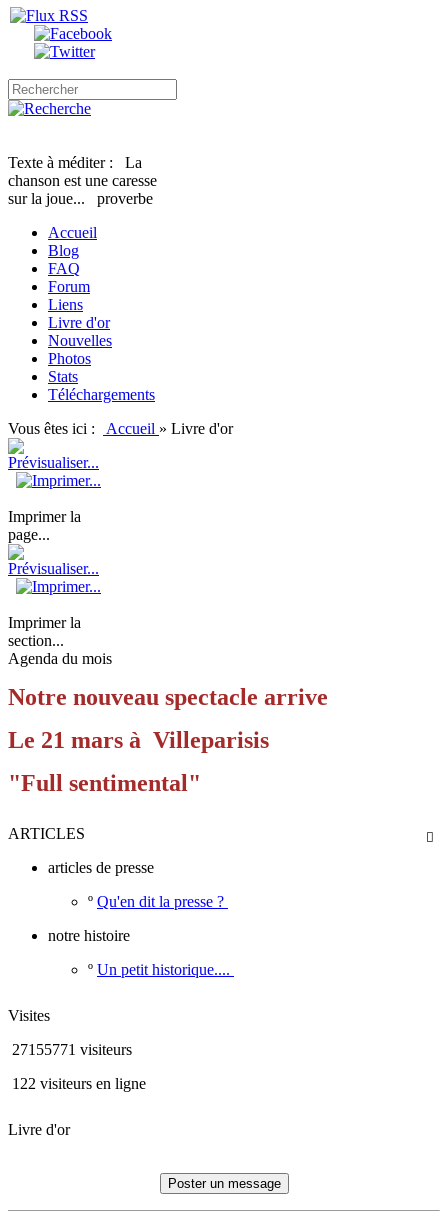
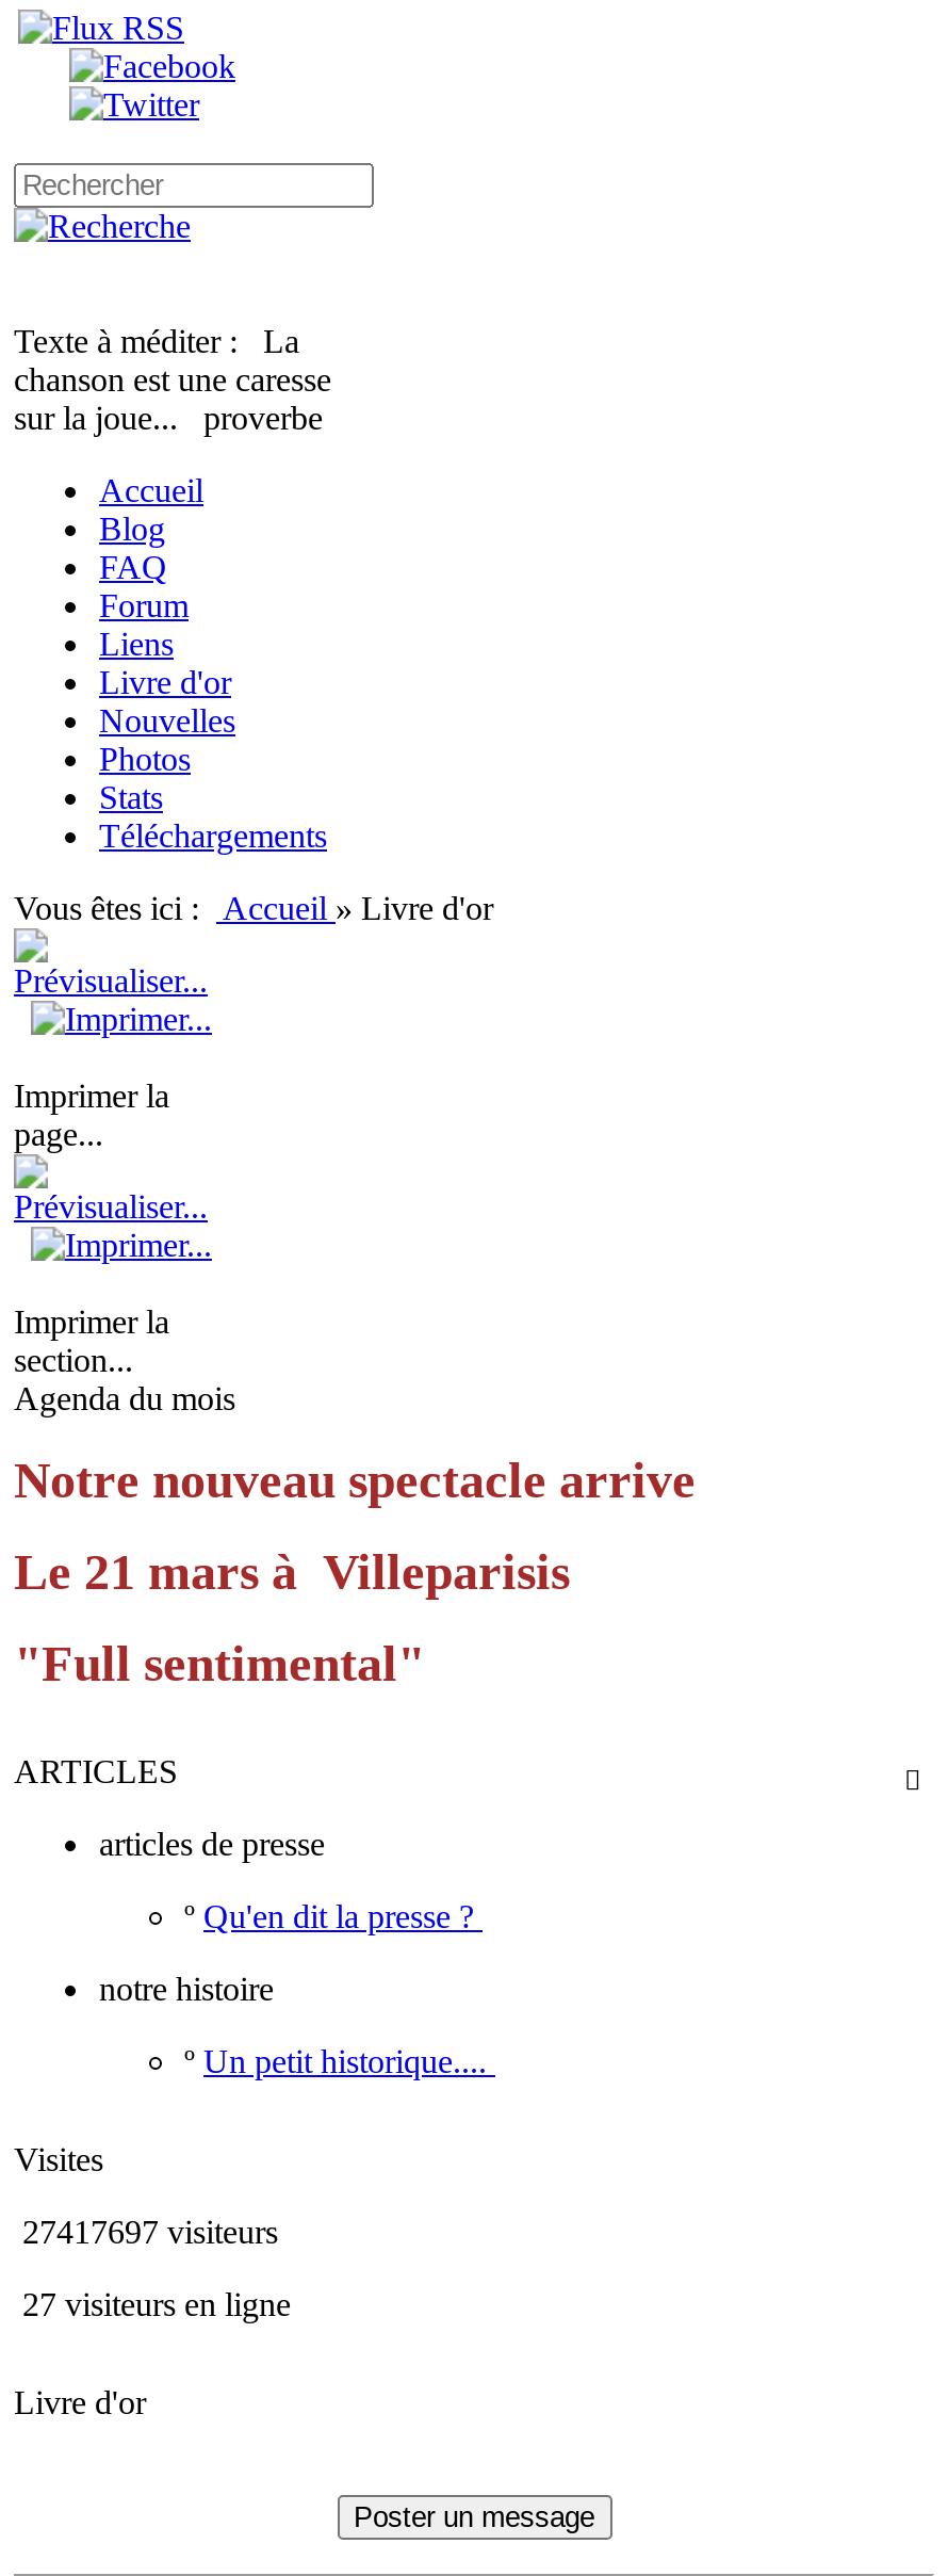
[8,1041,132,1058] 27155771 visiteurs -> [14,2214,278,2250] 27417697 visiteurs
[8,1075,146,1092] 122 visiteurs en ligne -> [14,2286,291,2322] 27 visiteurs en ligne

